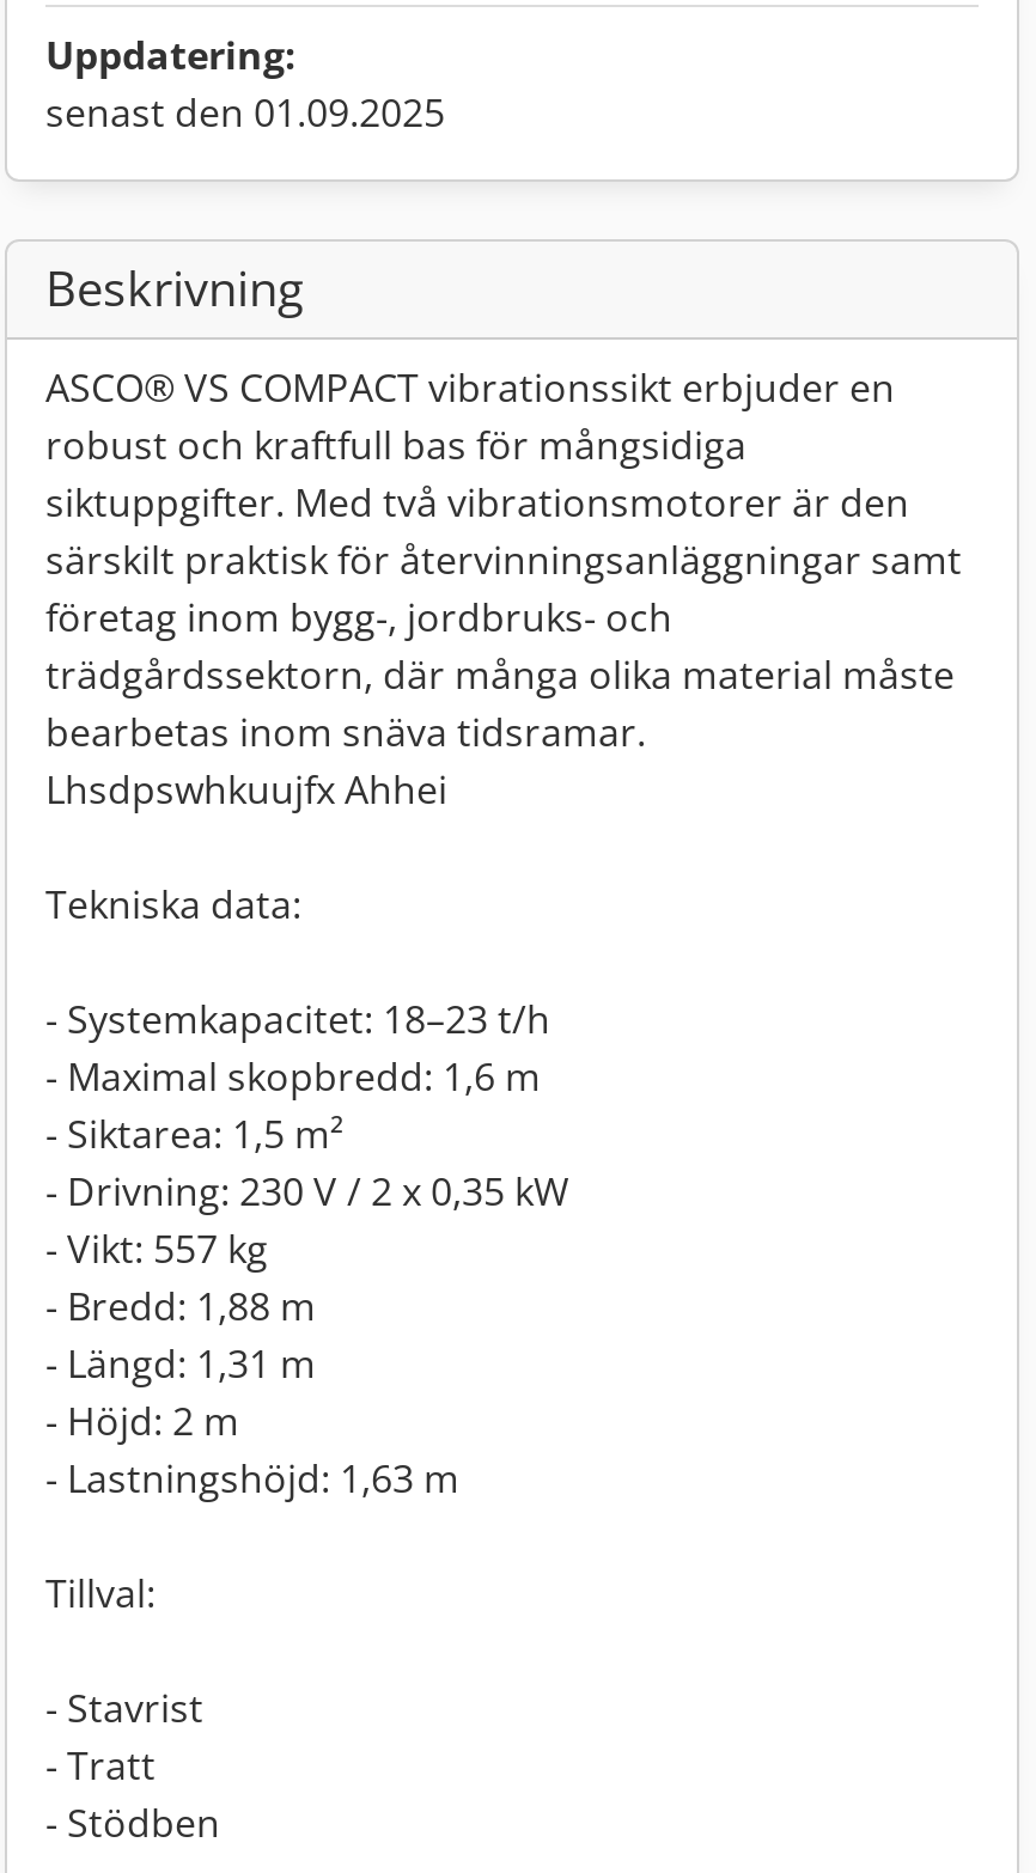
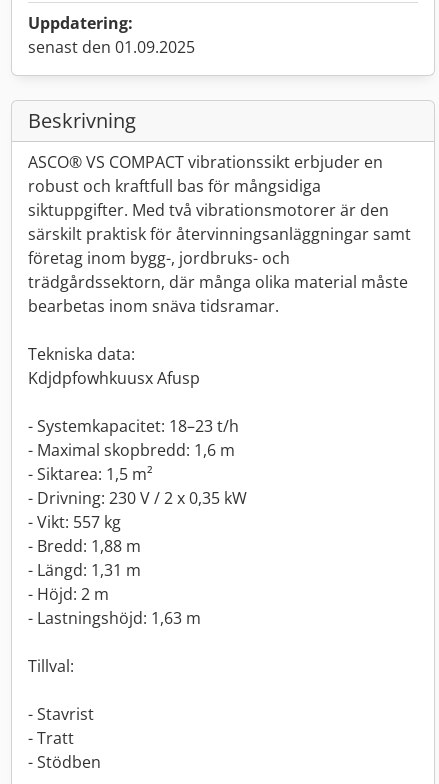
[45,763,447,816] Lhsdpswhkuujfx Ahhei -> none
moved [45,878,301,931] -> [28,343,135,365]: Tekniska data:
none -> [28,367,200,389] Kdjdpfowhkuusx Afusp

